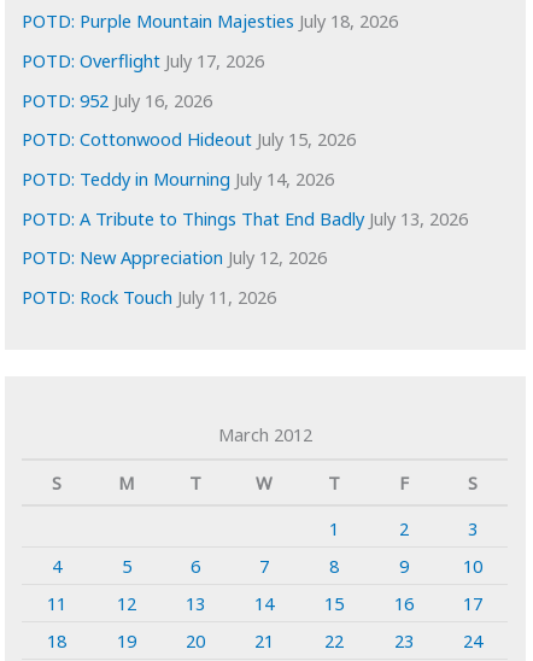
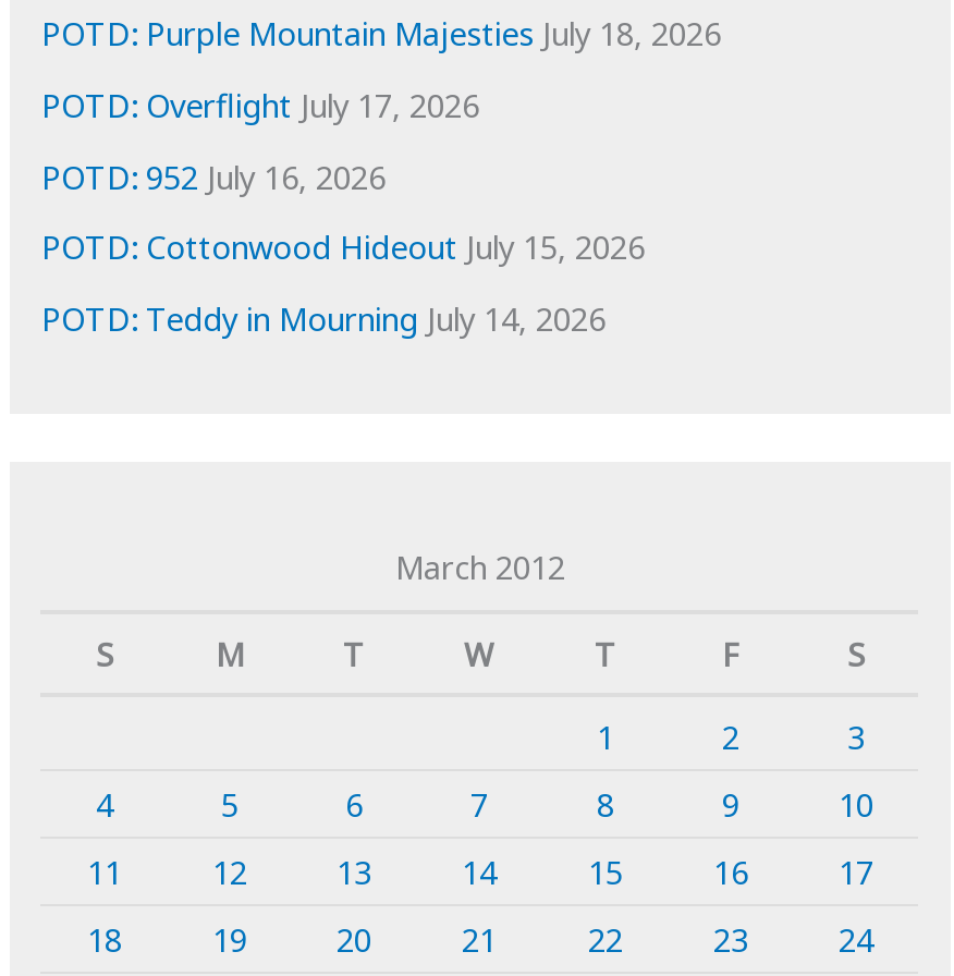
[22,206,468,309] POTD: A Tribute to Things That End Badly July 13, 2026 | POTD: New Appreciation July 12, 2026 | POTD: Rock Touch July 11, 2026 -> none

